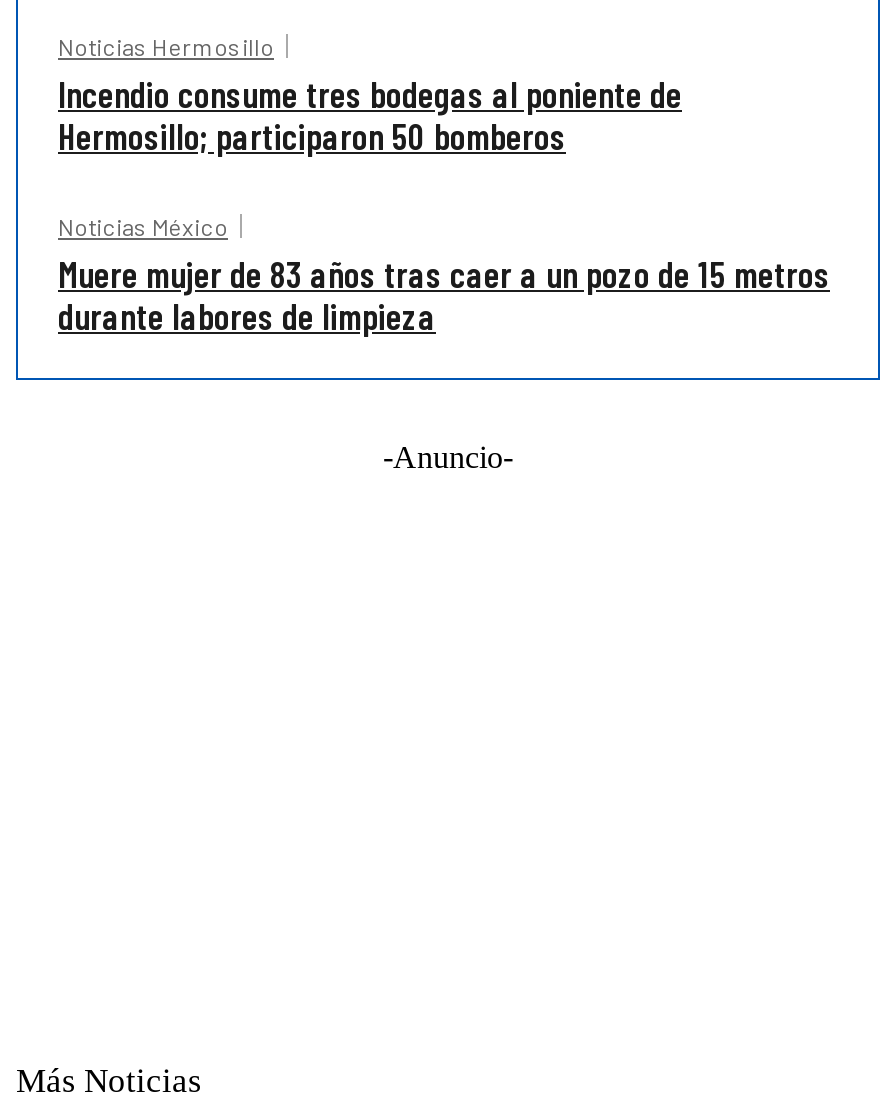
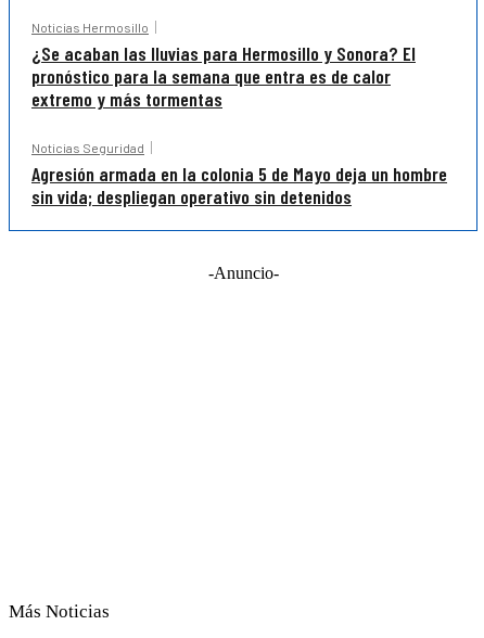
[58,71,682,157] Incendio consume tres bodegas al poniente de | Hermosillo; participaron 50 bomberos -> [31,41,416,110] ¿Se acaban las lluvias para Hermosillo y Sonora? El | pronóstico para la semana que entra es de calor | extremo y más tormentas
[58,211,830,337] Noticias México | Muere mujer de 83 años tras caer a un pozo de 15 metros | durante labores de limpieza -> [31,139,447,208] Noticias Seguridad | Agresión armada en la colonia 5 de Mayo deja un hombre | sin vida; despliegan operativo sin detenidos

